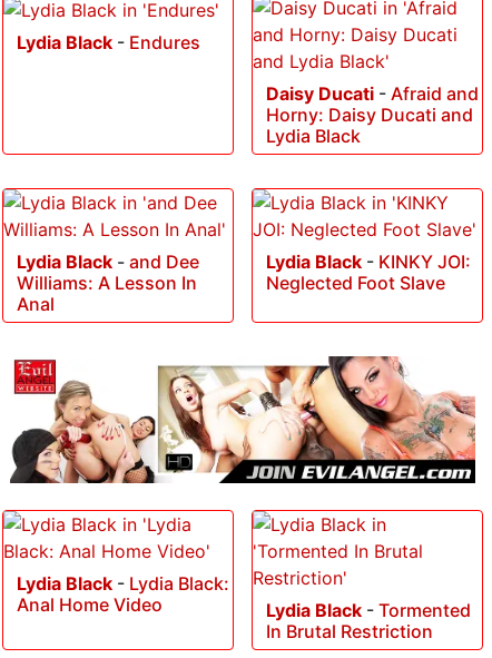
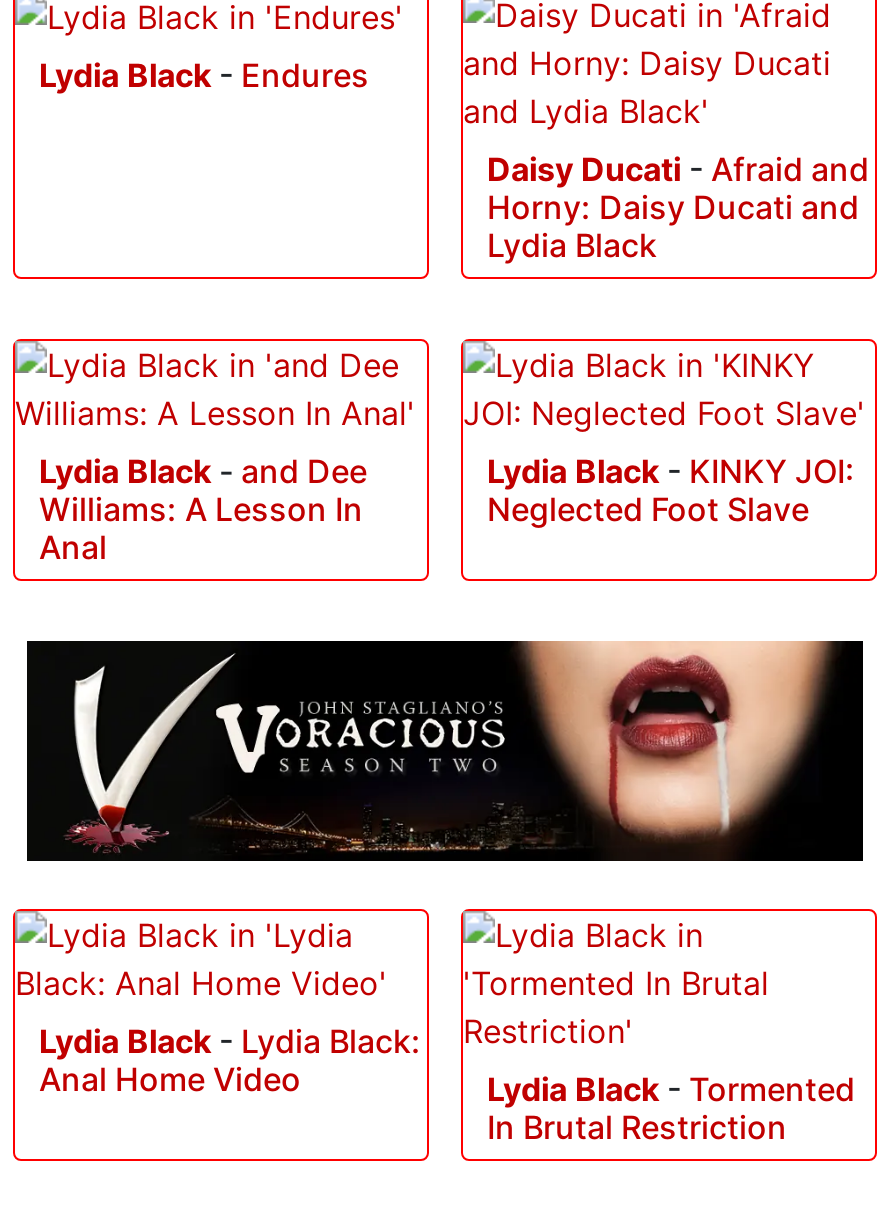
[10,355,476,484] [image] -> [25,638,865,864] [image]

